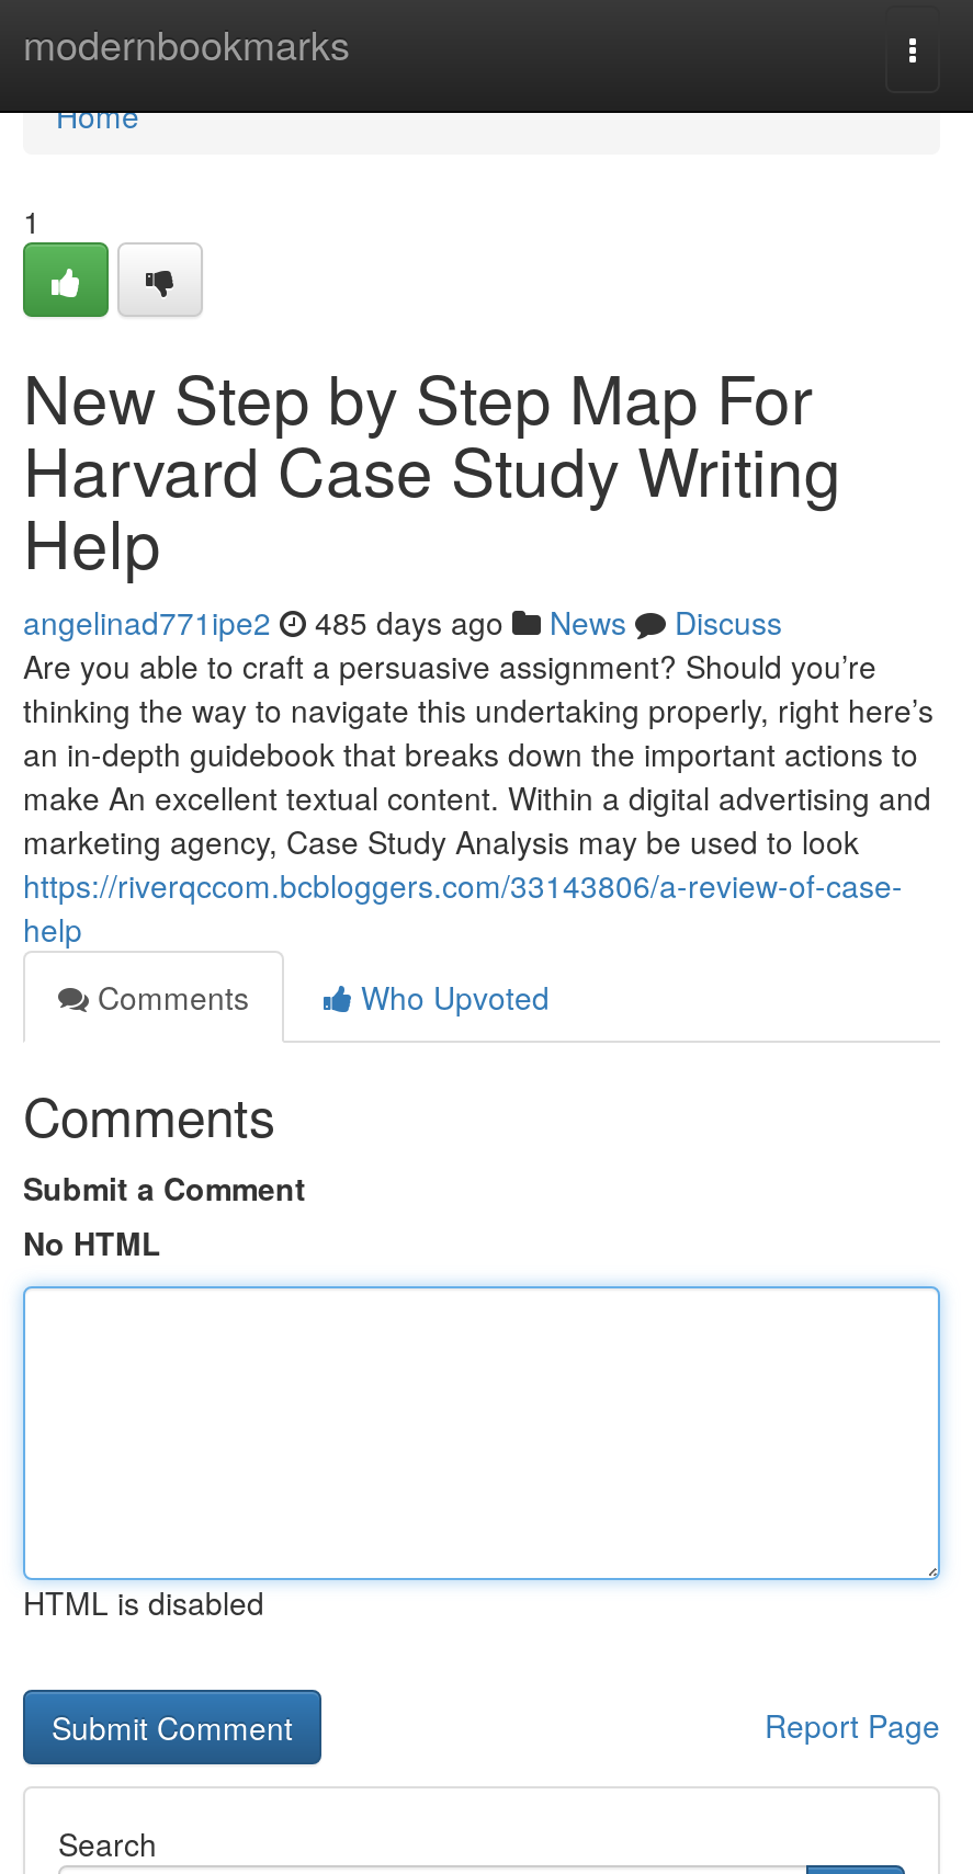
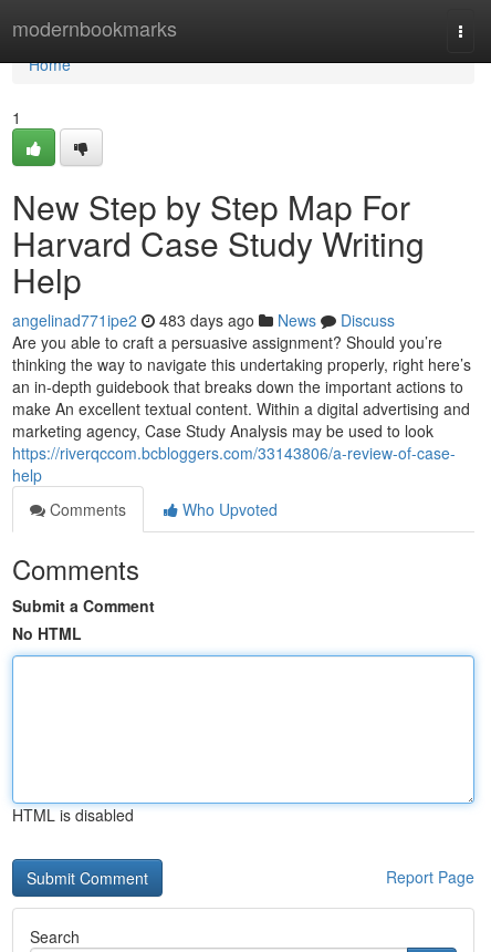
[23,600,782,644] angelinad771ipe2 485 days ago News Discuss -> [12,309,395,331] angelinad771ipe2 483 days ago News Discuss

